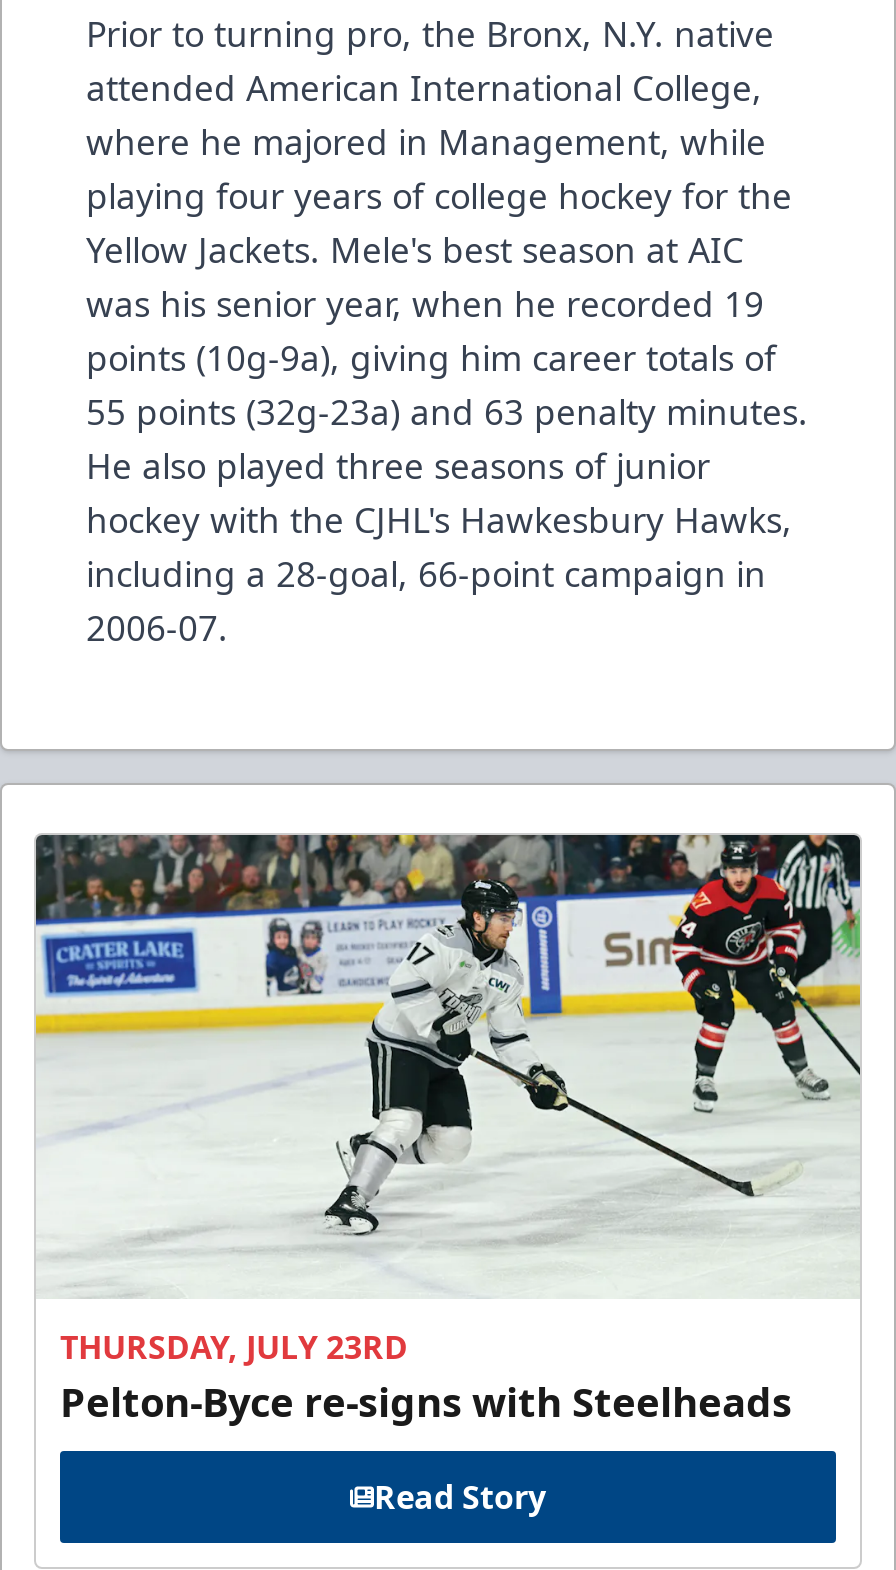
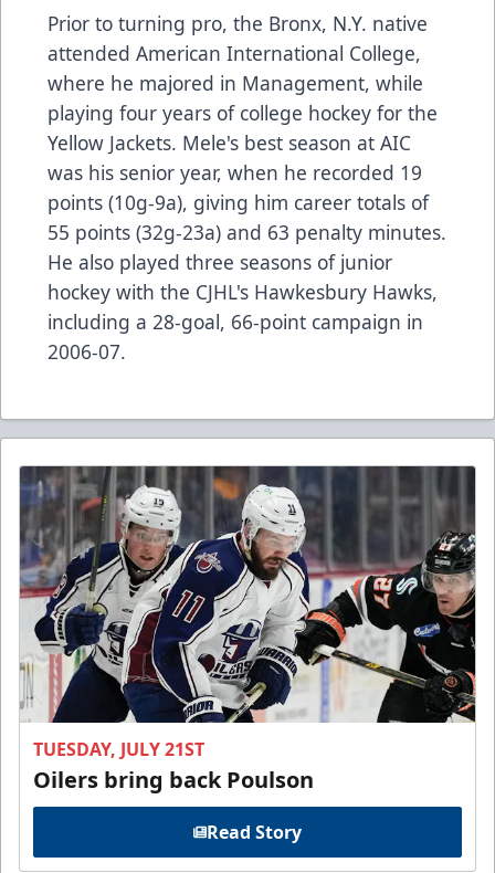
[34,832,862,1428] [image] | THURSDAY, JULY 23RD | Pelton-Byce re-signs with Steelheads -> [19,465,476,795] [image] | TUESDAY, JULY 21ST | Oilers bring back Poulson

